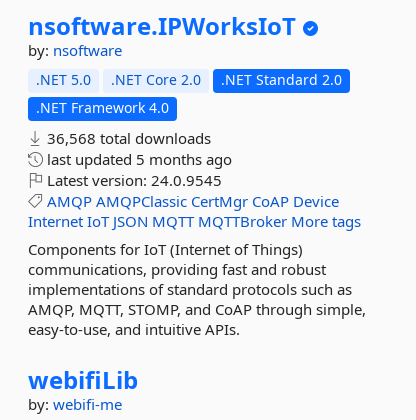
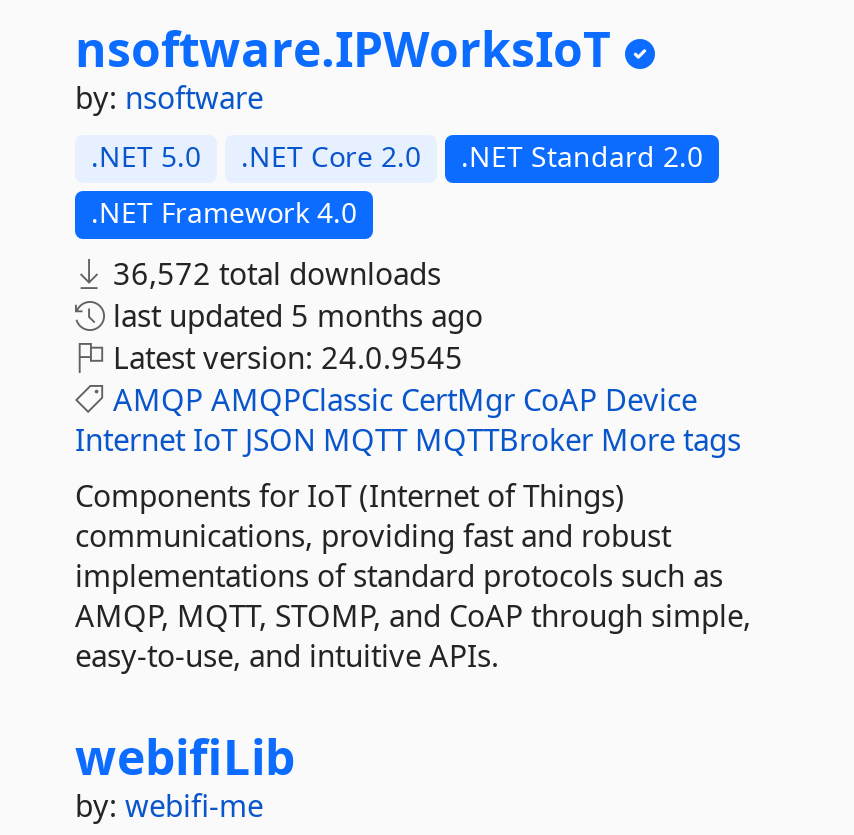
[43,128,211,148] 36,568 total downloads -> [105,253,441,293] 36,572 total downloads

